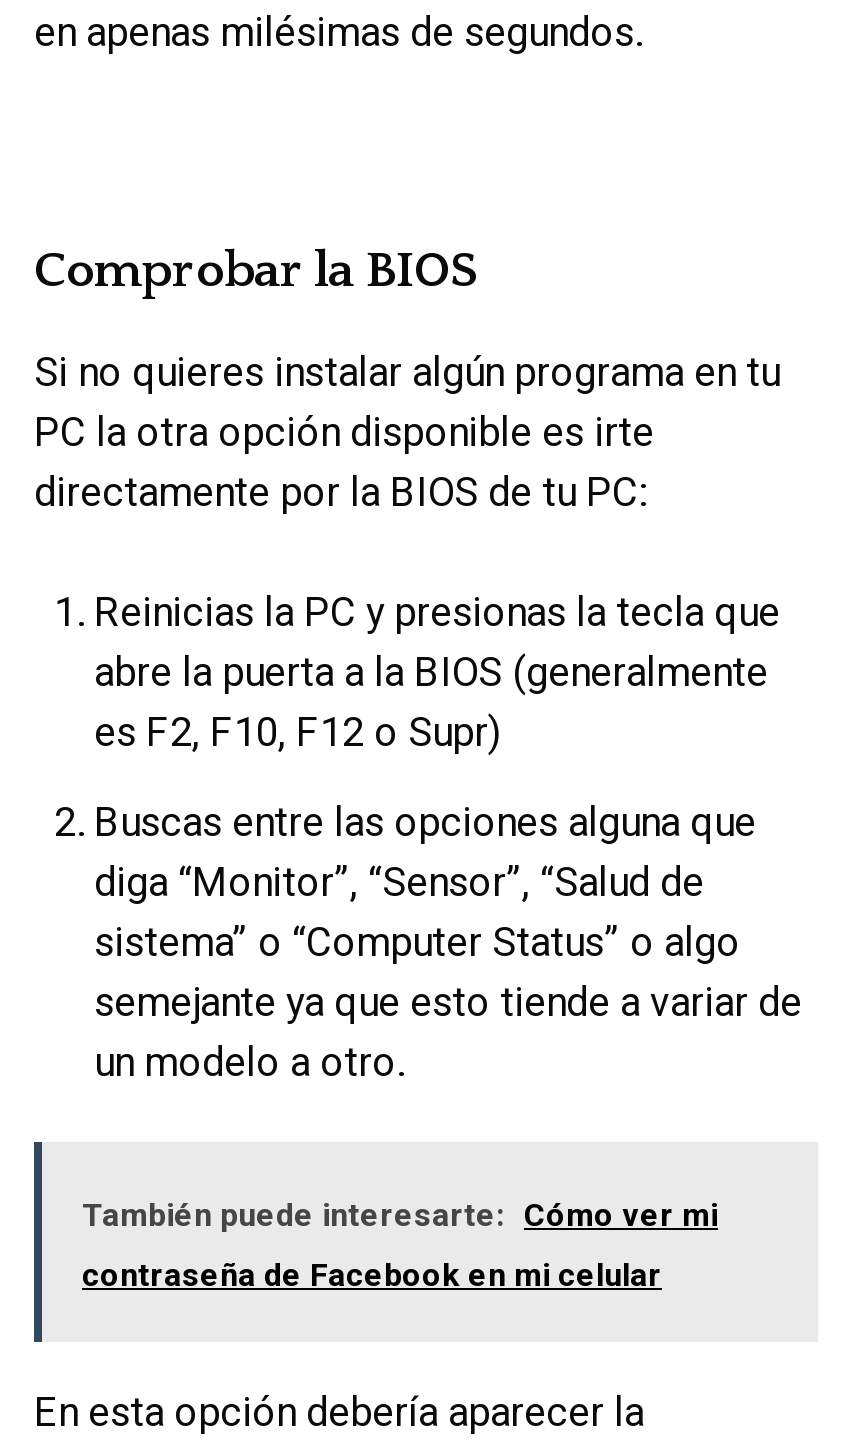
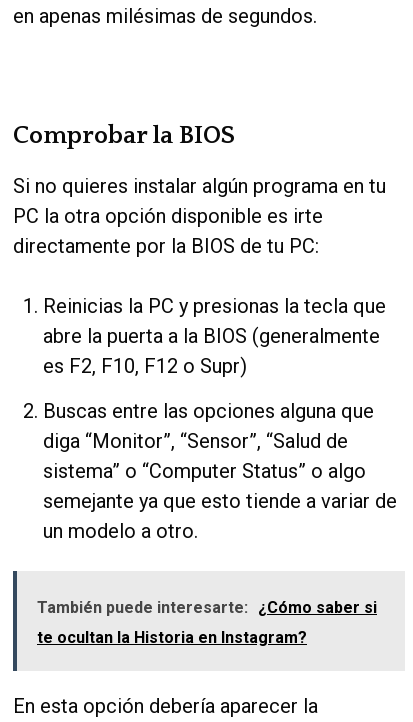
[82,1197,718,1235] También puede interesarte: Cómo ver mi -> [37,598,377,617] También puede interesarte: ¿Cómo saber si
[82,1257,662,1295] contraseña de Facebook en mi celular -> [37,628,307,647] te ocultan la Historia en Instagram?

